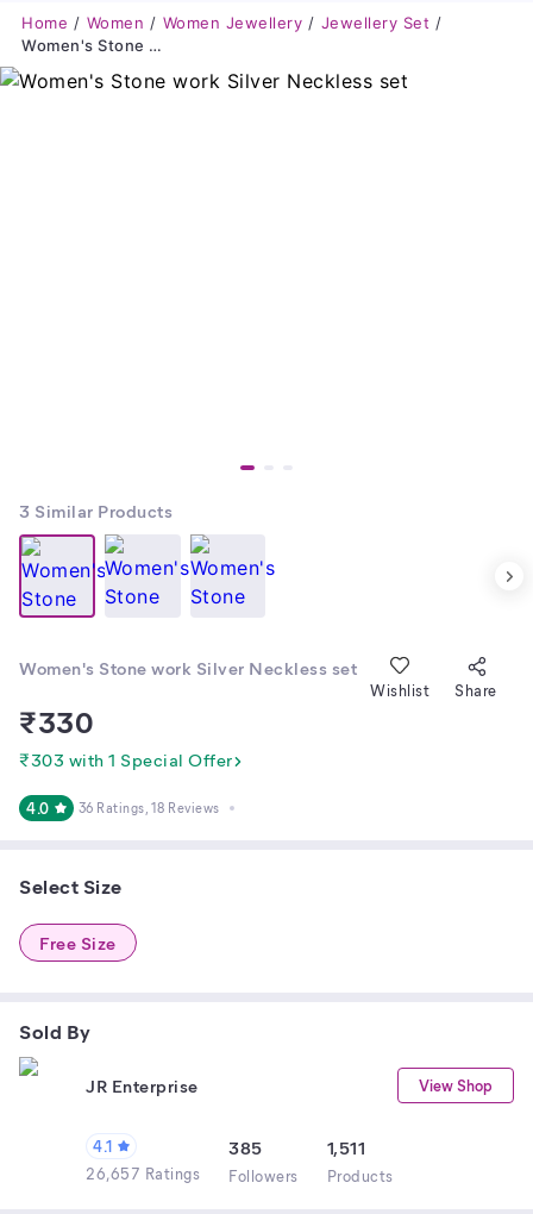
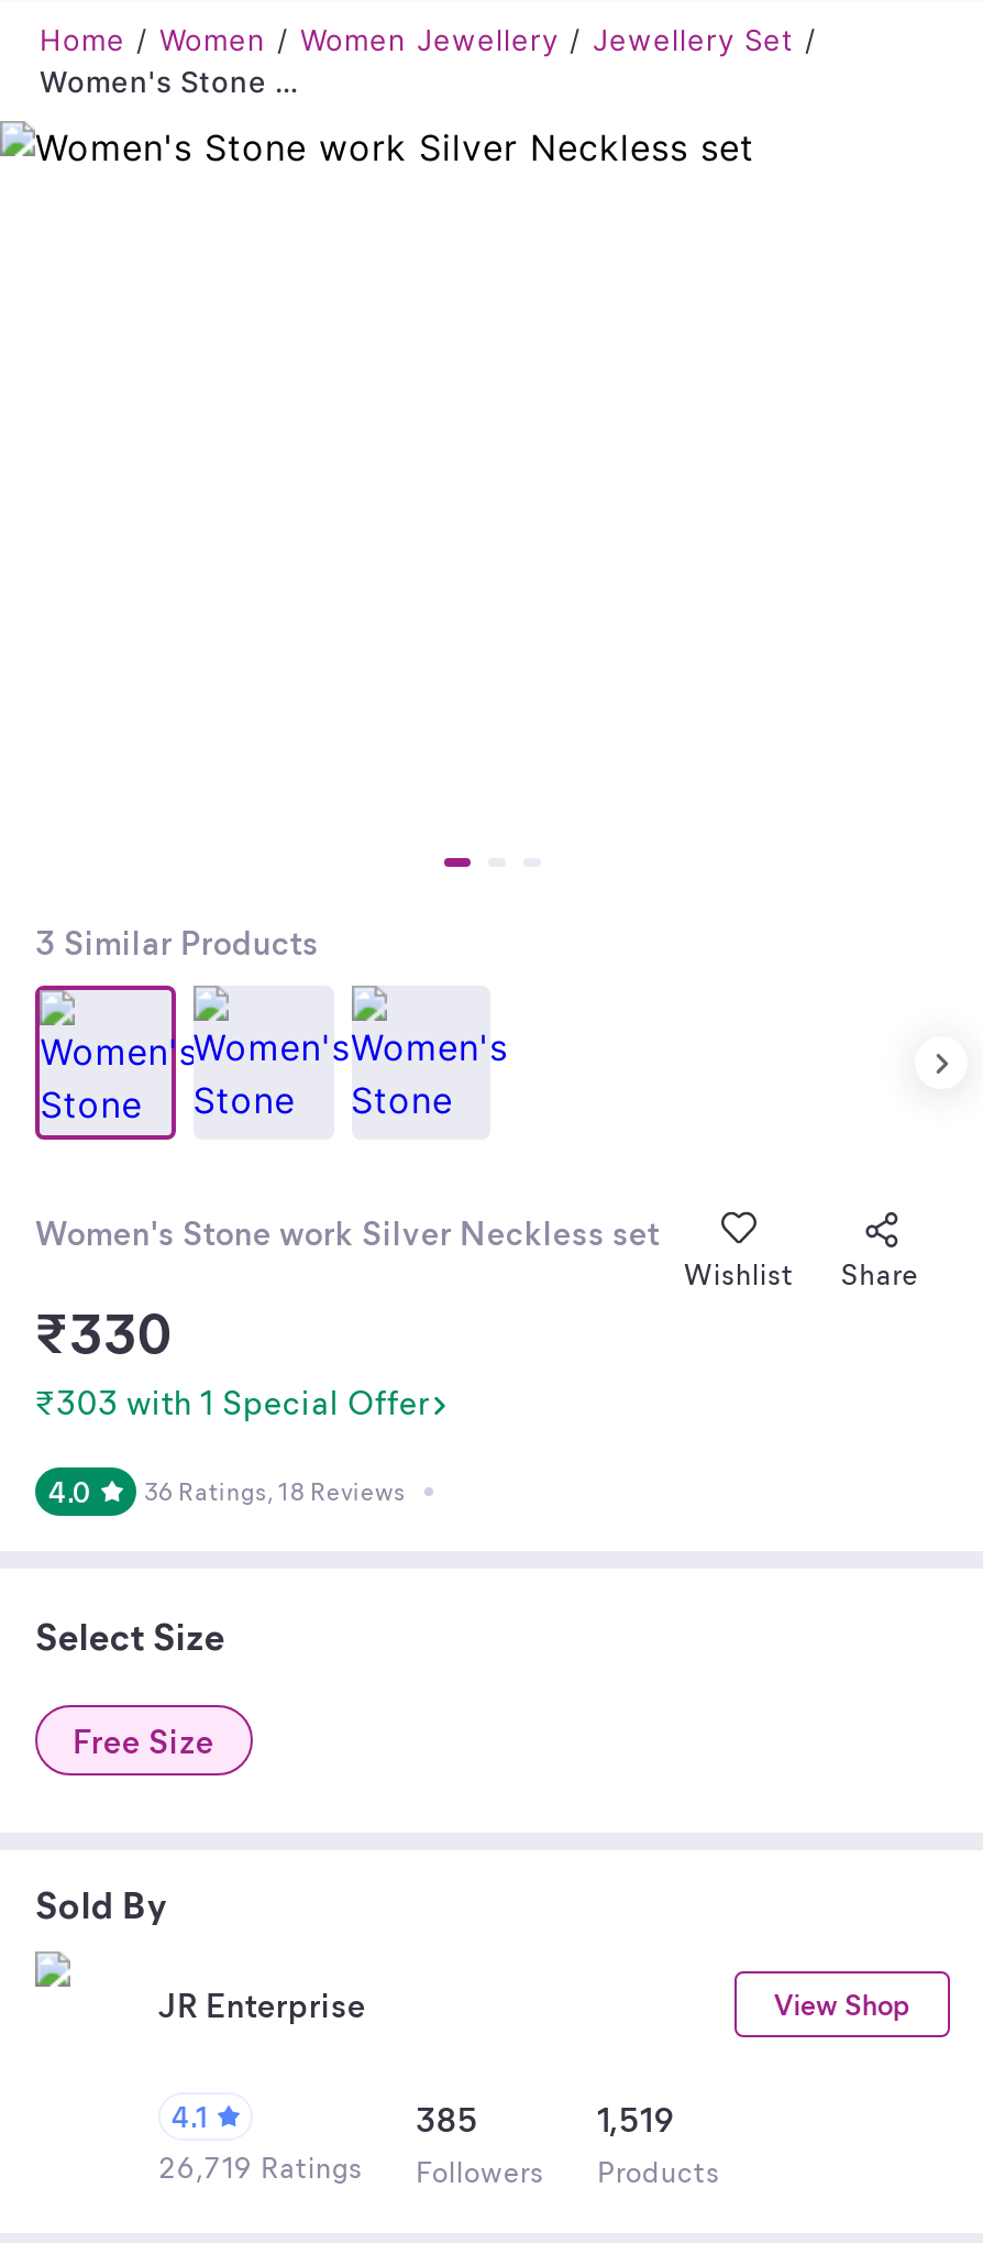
[327,1135,365,1159] 1,511 -> [597,2097,675,2141] 1,519
[86,1163,393,1185] 26,657 Ratings Followers Products -> [158,2147,720,2189] 26,719 Ratings Followers Products

